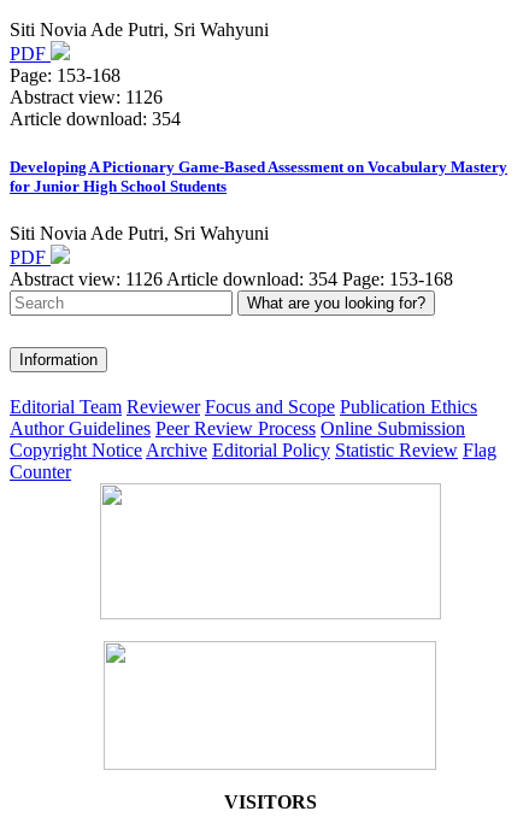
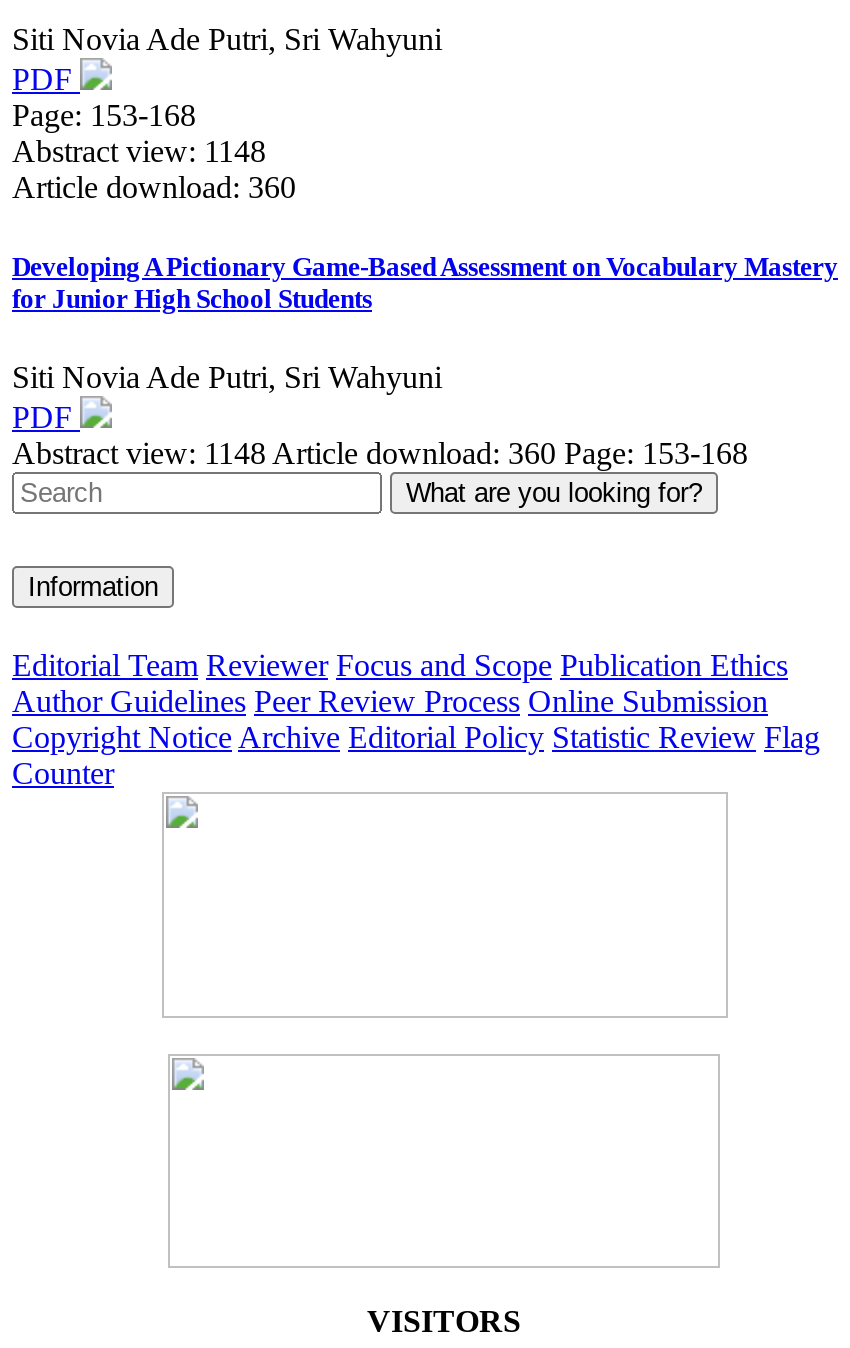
[10,87,163,108] Abstract view: 1126 -> [12,135,266,169] Abstract view: 1148
[10,109,181,129] Article download: 354 -> [12,171,296,205] Article download: 360
[10,268,453,289] Abstract view: 1126 Article download: 354 Page: 153-168 -> [12,435,748,469] Abstract view: 1148 Article download: 360 Page: 153-168

